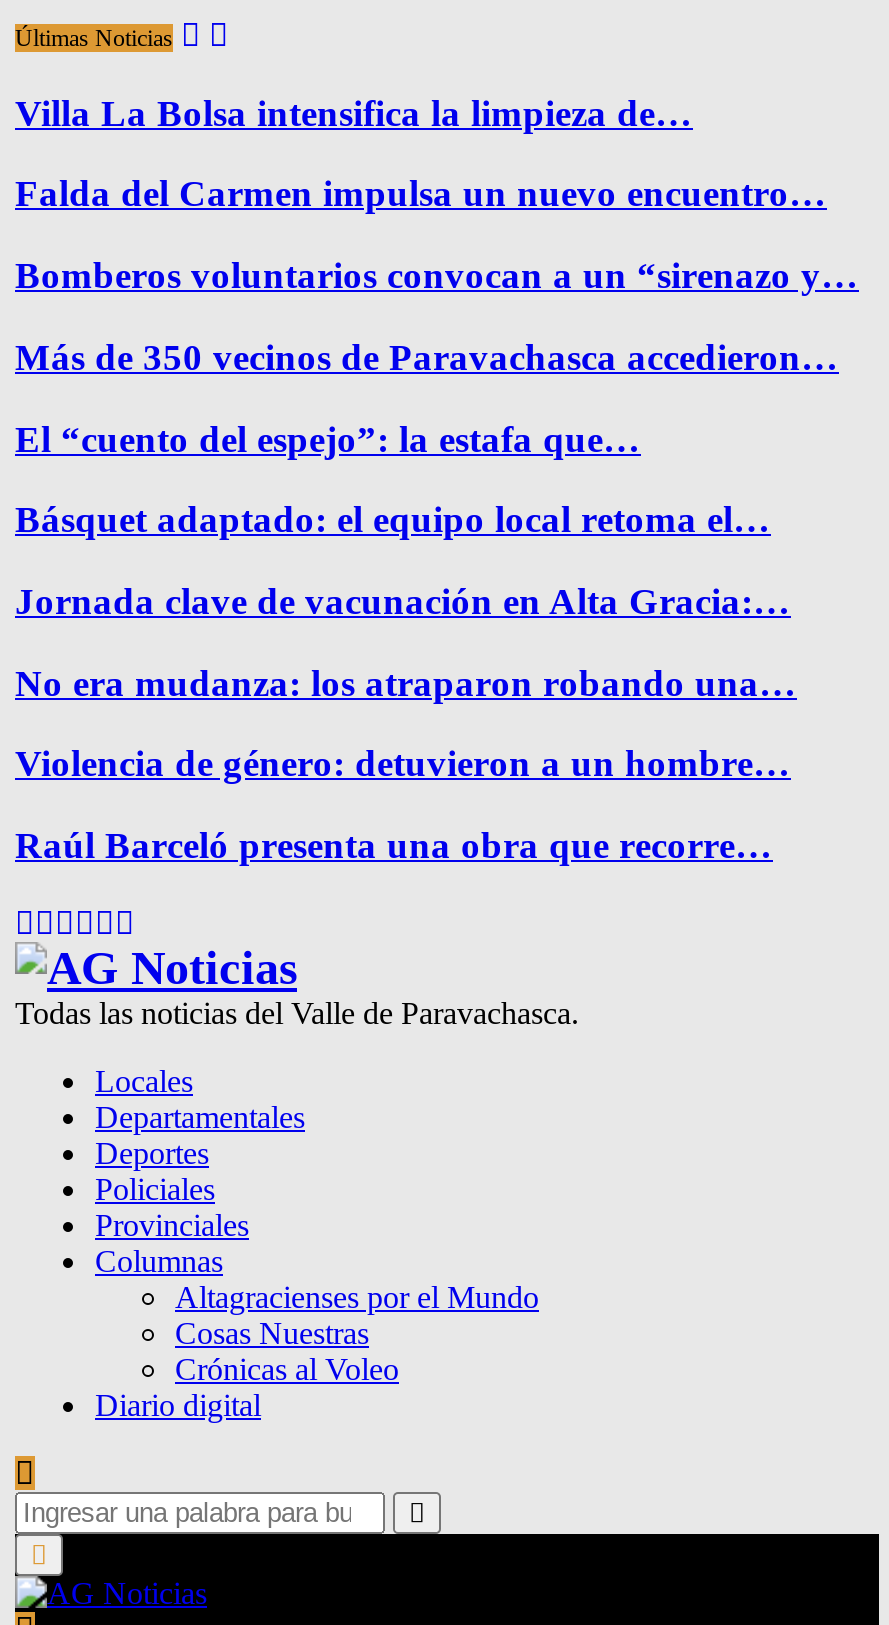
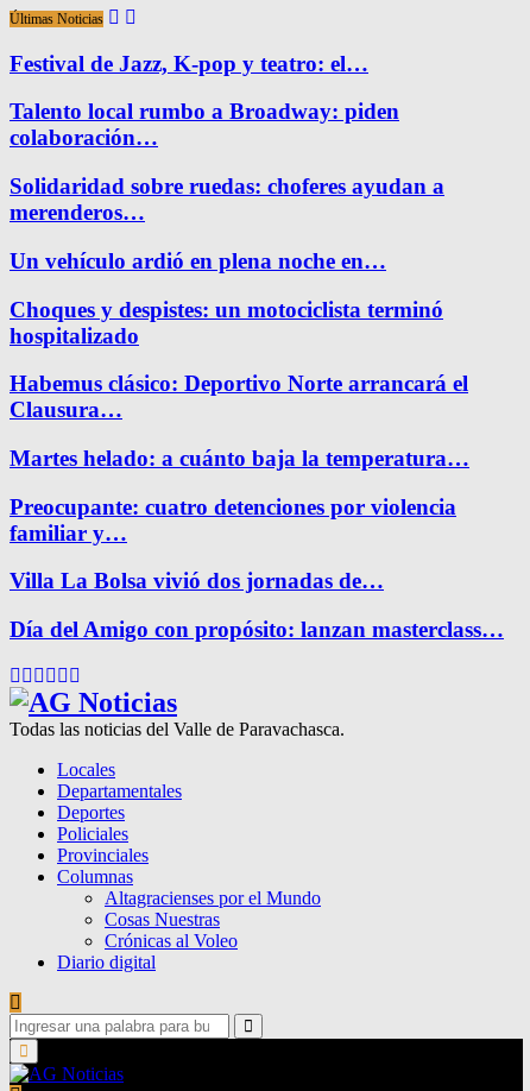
[15,91,693,133] Villa La Bolsa intensifica la limpieza de… -> [10,51,368,76] Festival de Jazz, K-pop y teatro: el…
[15,173,827,215] Falda del Carmen impulsa un nuevo encuentro… -> [10,99,399,150] Talento local rumbo a Broadway: piden | colaboración…
[15,254,859,296] Bomberos voluntarios convocan a un “sirenazo y… -> [10,174,444,225] Solidaridad sobre ruedas: choferes ayudan a | merenderos…
[15,336,839,378] Más de 350 vecinos de Paravachasca accedieron… -> [10,248,386,273] Un vehículo ardió en plena noche en…
[15,417,641,459] El “cuento del espejo”: la estafa que… -> [10,297,443,348] Choques y despistes: un motociclista terminó | hospitalizado
[15,499,771,541] Básquet adaptado: el equipo local retoma el… -> [10,371,468,422] Habemus clásico: Deportivo Norte arrancará el | Clausura…
[15,580,791,622] Jornada clave de vacunación en Alta Gracia:… -> [10,446,469,471] Martes helado: a cuánto baja la temperatura…
[15,662,797,704] No era mudanza: los atraparon robando una… -> [10,494,456,545] Preocupante: cuatro detenciones por violencia | familiar y…
[15,743,791,785] Violencia de género: detuvieron a un hombre… -> [10,569,384,594] Villa La Bolsa vivió dos jornadas de…
[15,824,773,866] Raúl Barceló presenta una obra que recorre… -> [10,617,504,642] Día del Amigo con propósito: lanzan masterclass…

